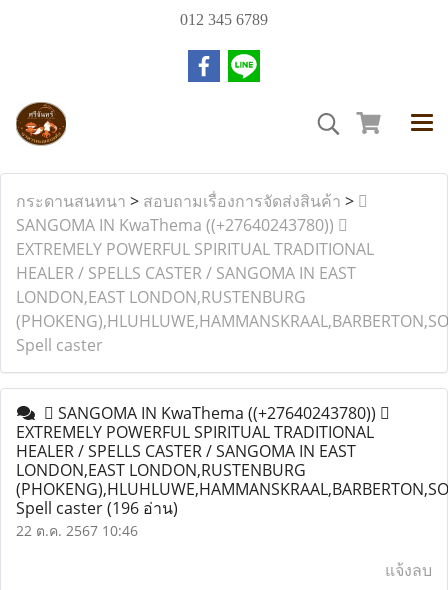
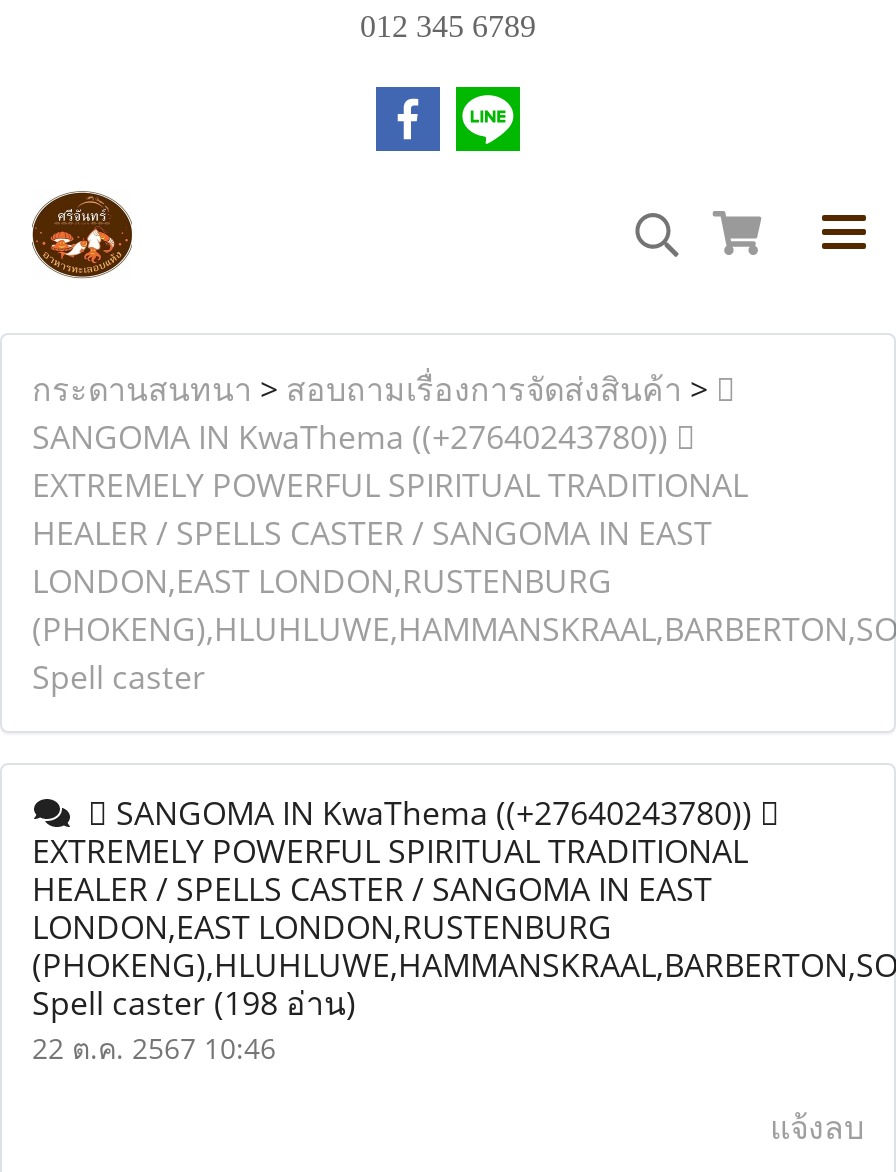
[16,497,178,519] Spell caster(196 อ่าน) -> [32,981,356,1025] Spell caster(198 อ่าน)

